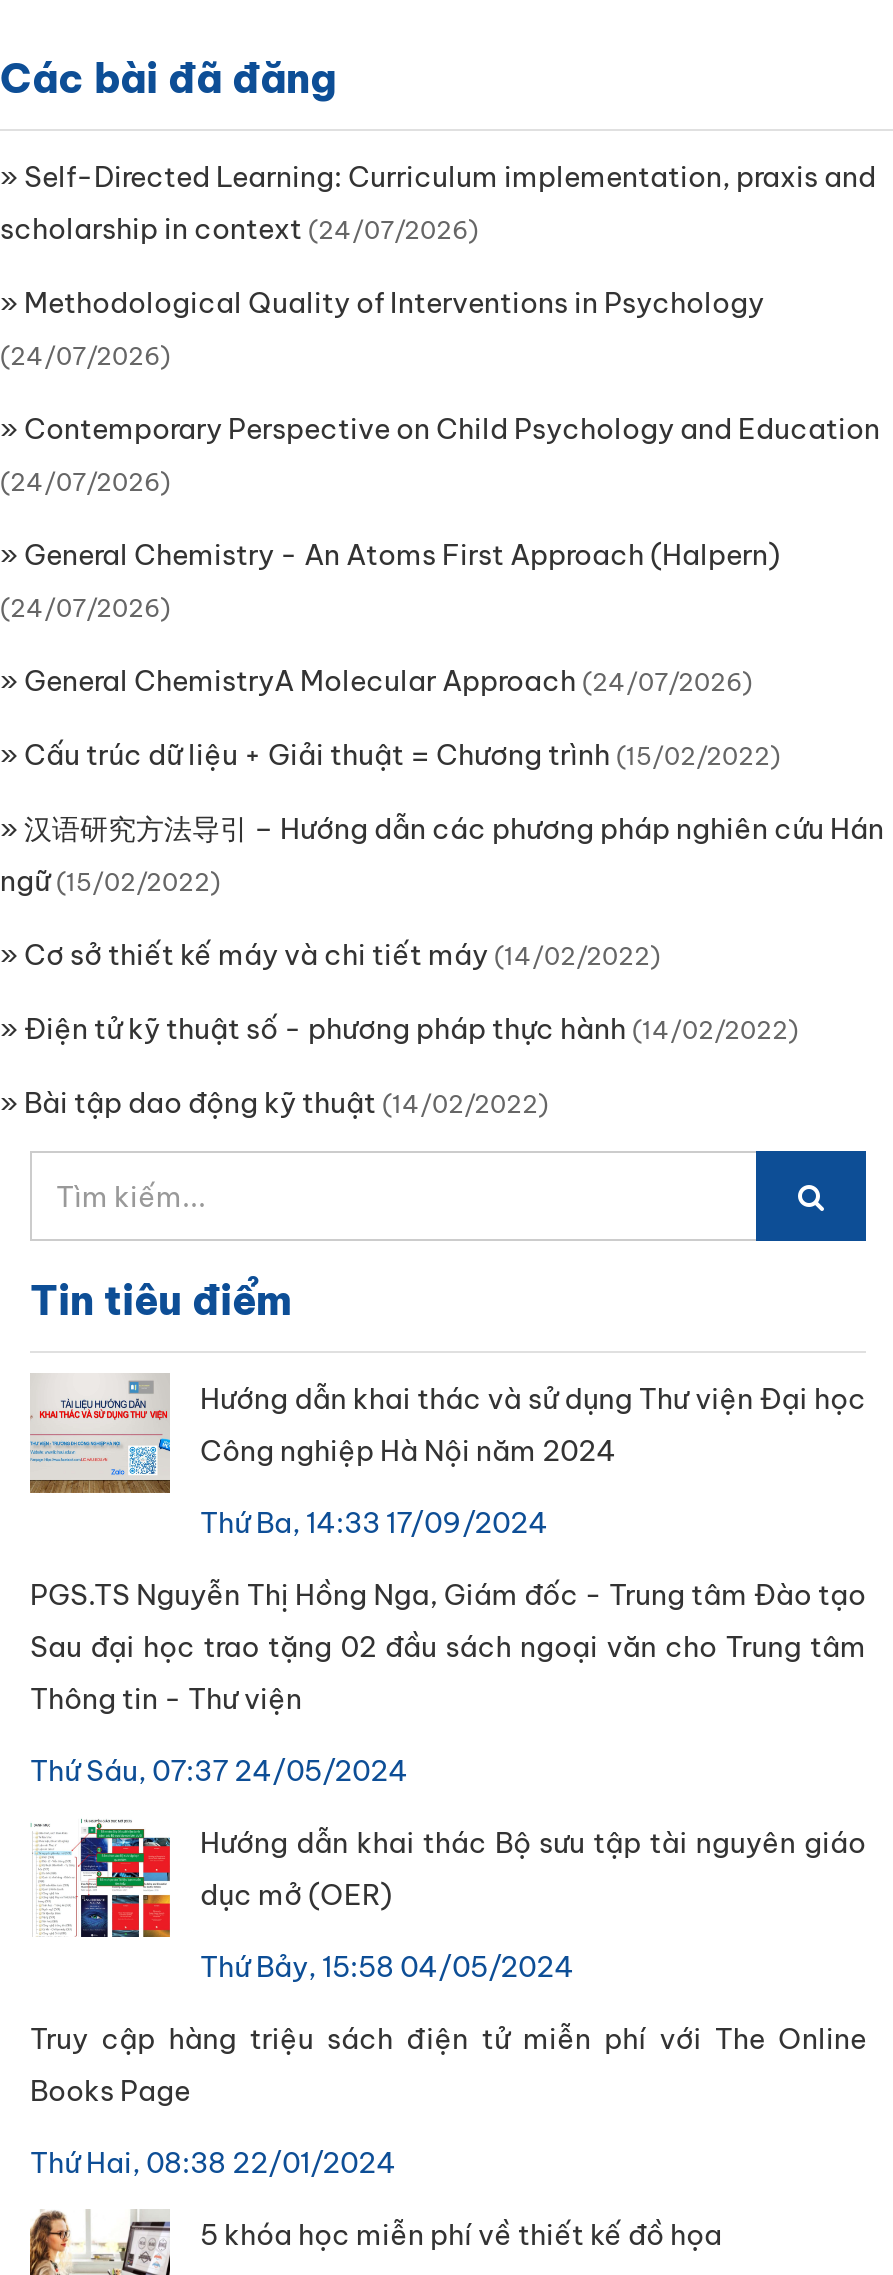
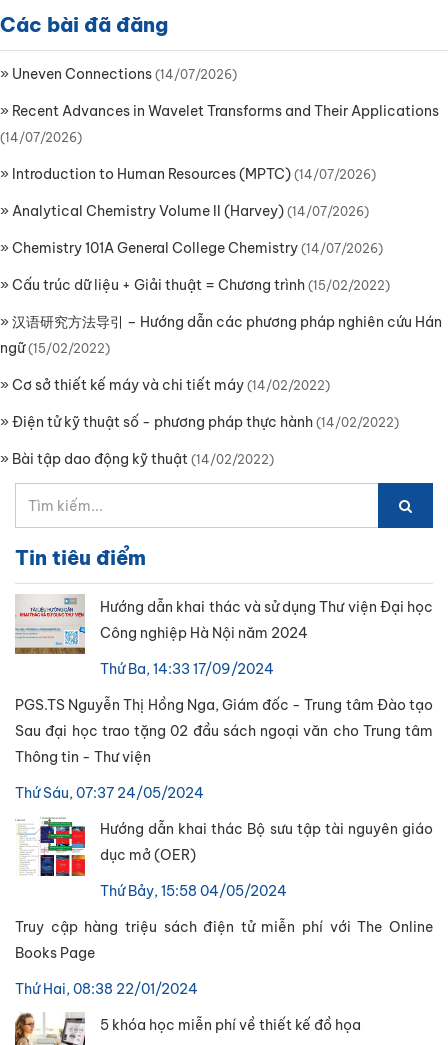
[0,159,880,699] » Self-Directed Learning: Curriculum implementation, praxis and | scholarship in context (24/07/2026) | » Methodological Quality of Interventions in Psychology | (24/07/2026) | » Contemporary Perspective on Child Psychology and Education | (24/07/2026) | » General Chemistry - An Atoms First Approach (Halpern) | (24/07/2026) | » General ChemistryA Molecular Approach (24/07/2026) -> [0,65,439,257] » Uneven Connections (14/07/2026) | » Recent Advances in Wavelet Transforms and Their Applications | (14/07/2026) | » Introduction to Human Resources (MPTC) (14/07/2026) | » Analytical Chemistry Volume II (Harvey) (14/07/2026) | » Chemistry 101A General College Chemistry (14/07/2026)

